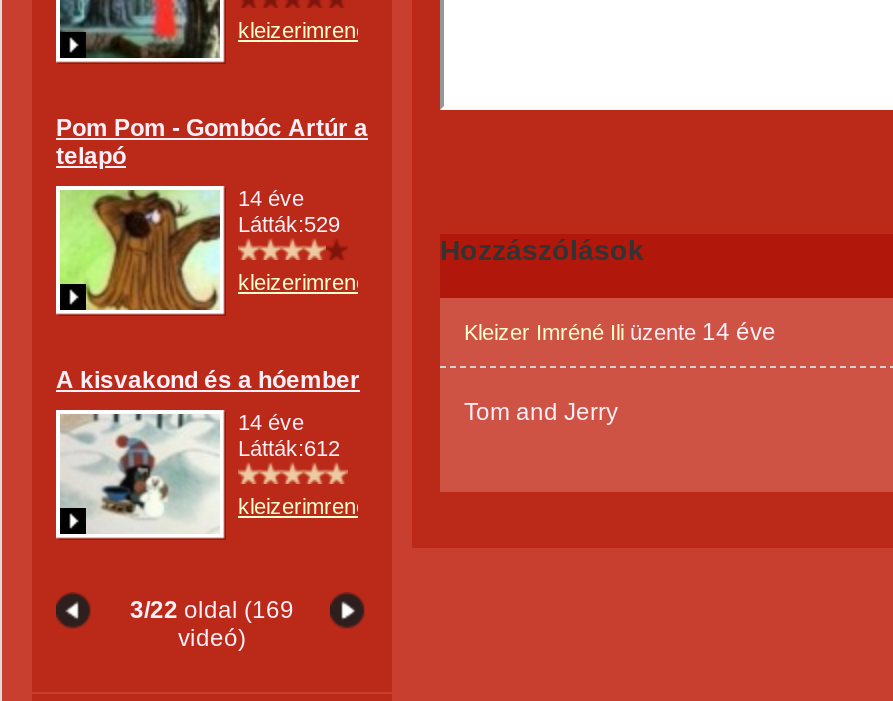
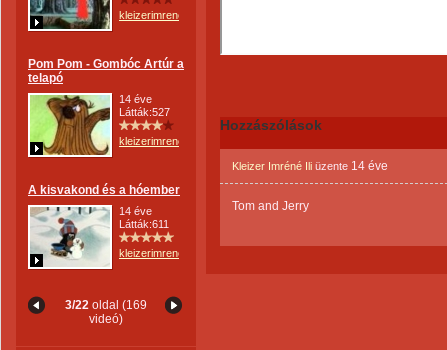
[238,212,340,236] Látták:529 -> [119,106,170,118] Látták:527
[238,436,340,460] Látták:612 -> [119,218,169,230] Látták:611

